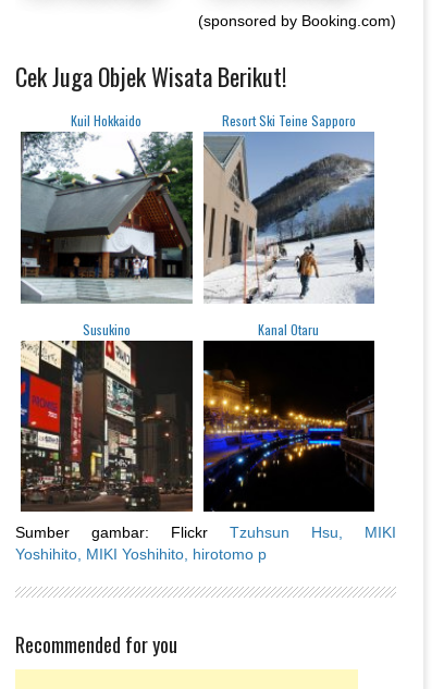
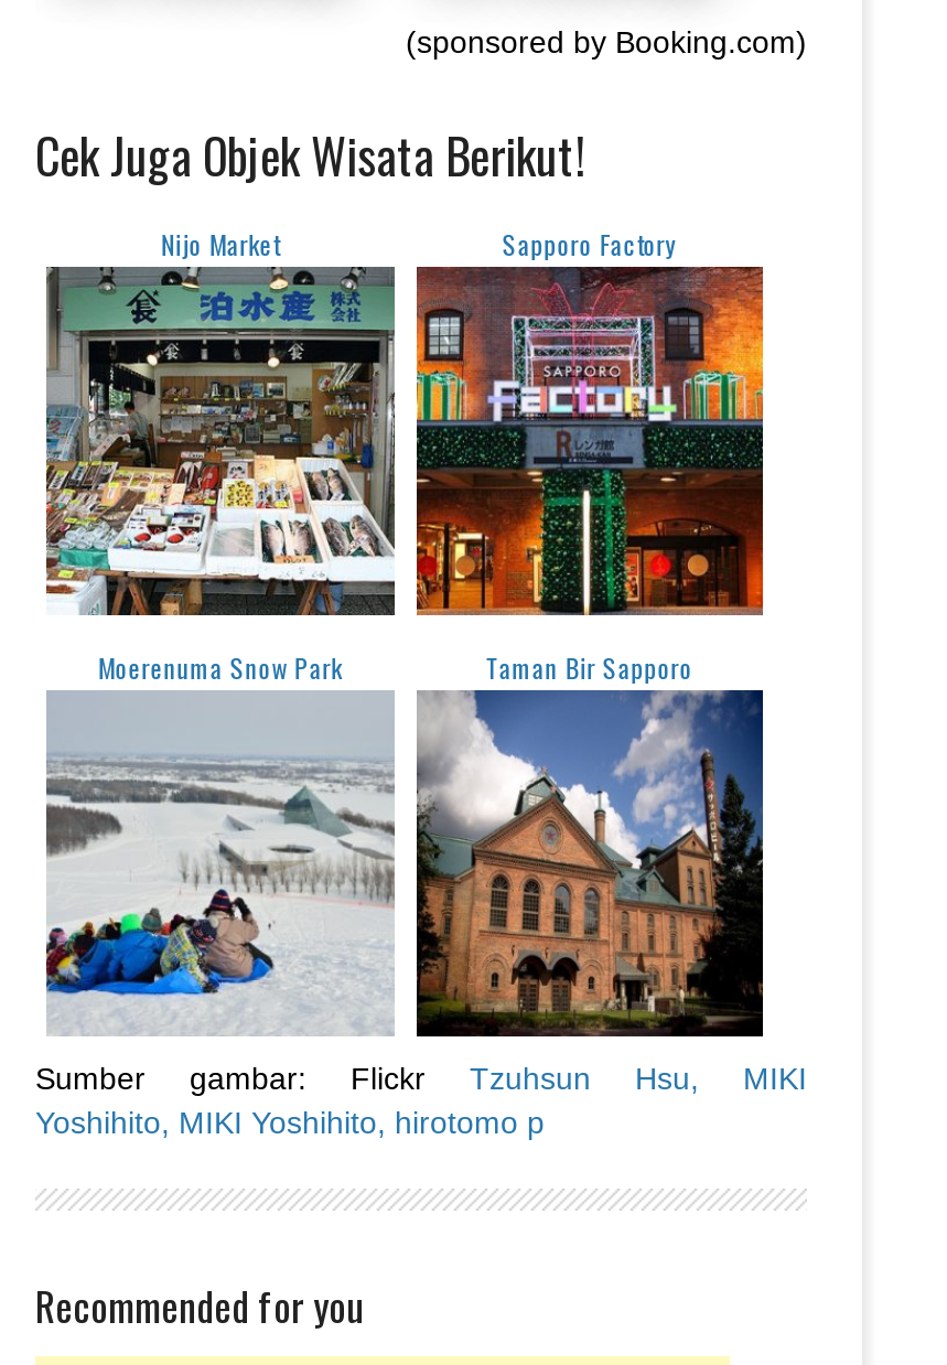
[71,111,356,130] Kuil Hokkaido | Resort Ski Teine Sapporo -> [161,225,676,262] Nijo Market | Sapporo Factory
[20,132,319,338] [image] | Susukino | Kanal Otaru -> [44,265,693,685] [image] | Moerenuma Snow Park | Taman Bir Sapporo
[202,132,375,305] [image] -> [415,265,765,617] [image]
[20,340,194,513] [image] -> [44,690,395,1036] [image]
[202,340,375,512] [image] -> [415,688,765,1039] [image]

